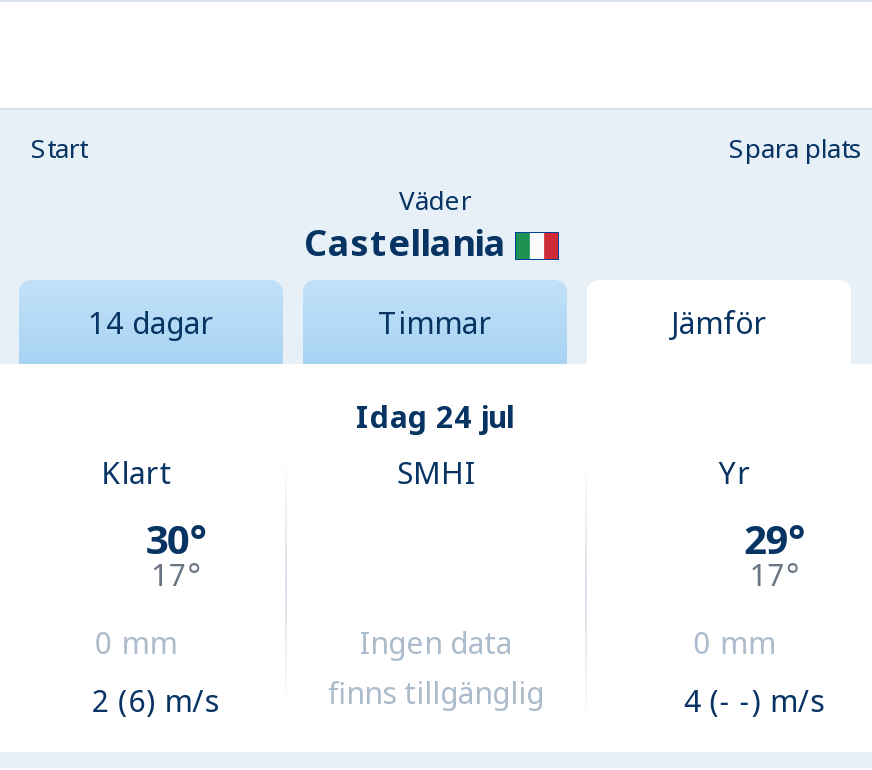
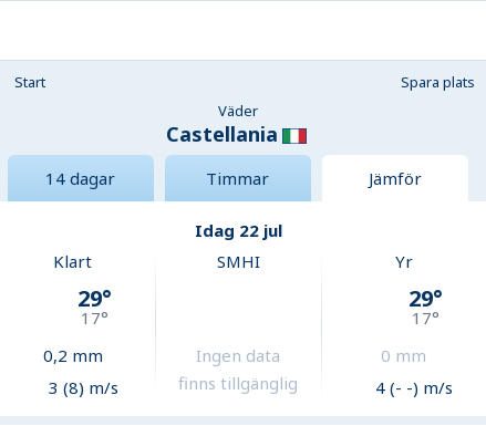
[356,397,514,437] Idag 24 jul -> [194,220,282,242] Idag 22 jul
[145,512,207,566] 30° -> [78,283,112,313] 29°
[95,623,177,663] 0 mm -> [43,345,103,367] 0,2 mm
[92,680,218,720] 2 (6) m/s -> [48,376,118,398] 3 (8) m/s

